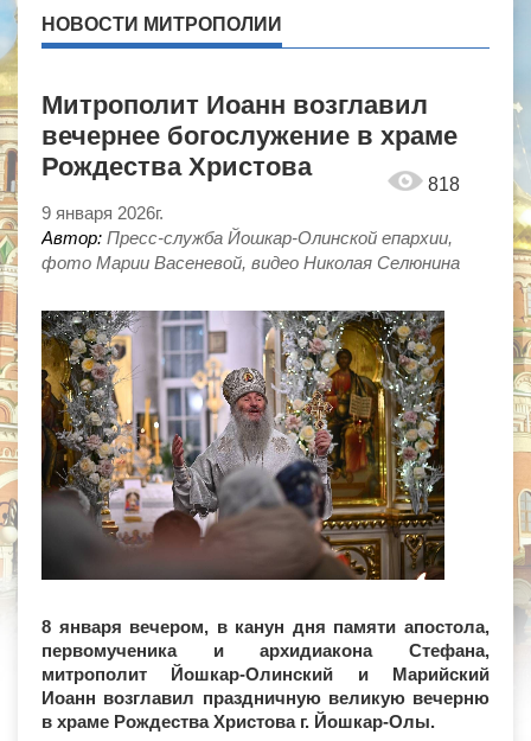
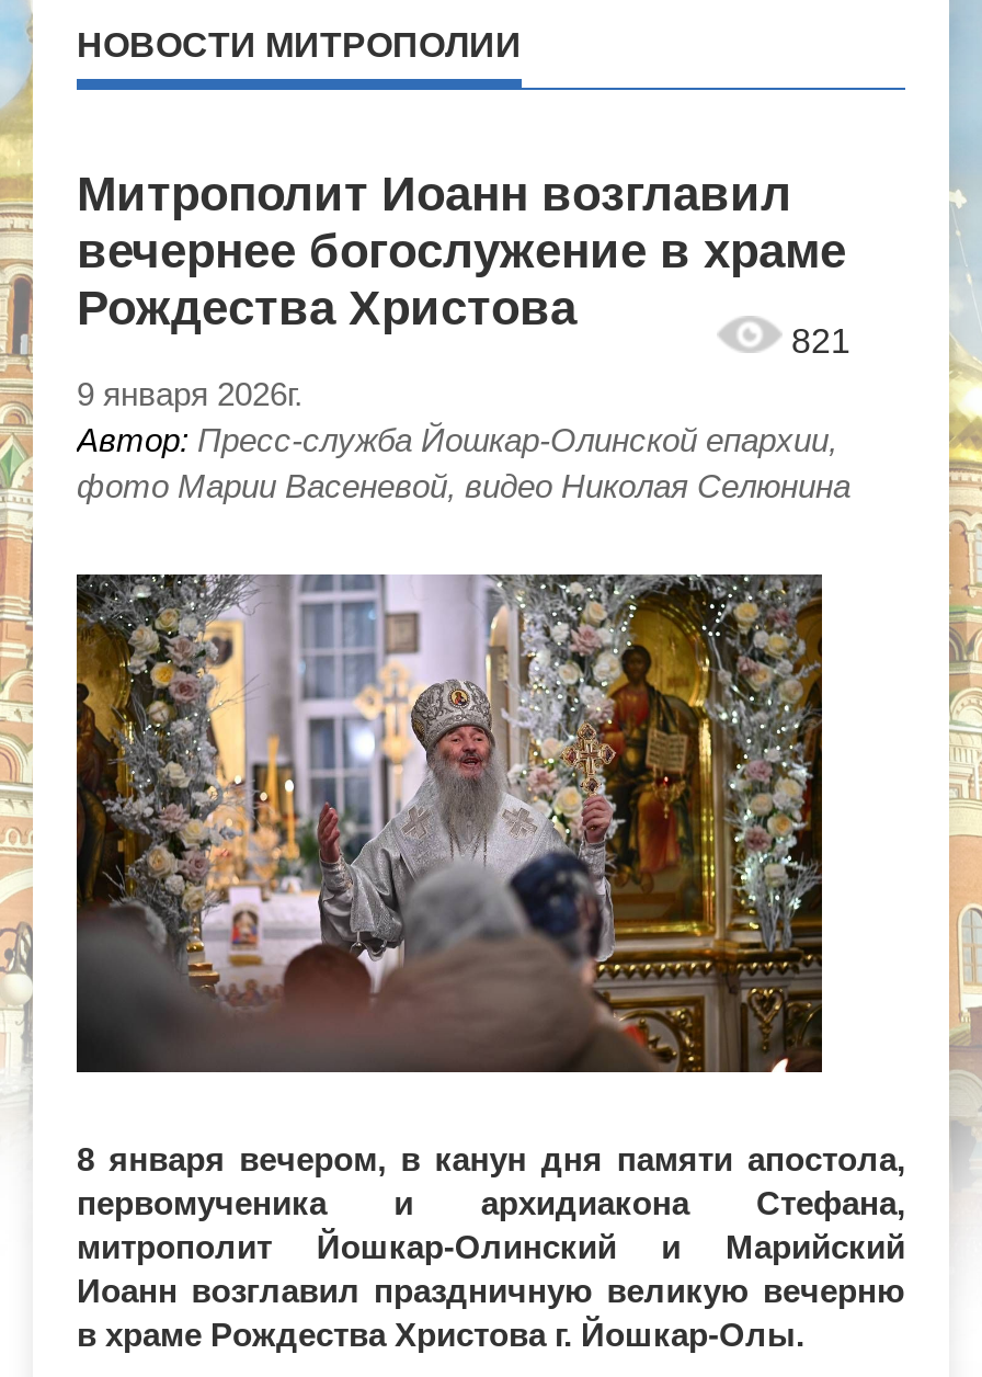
[428,174,460,194] 818 -> [791,322,850,359] 821

